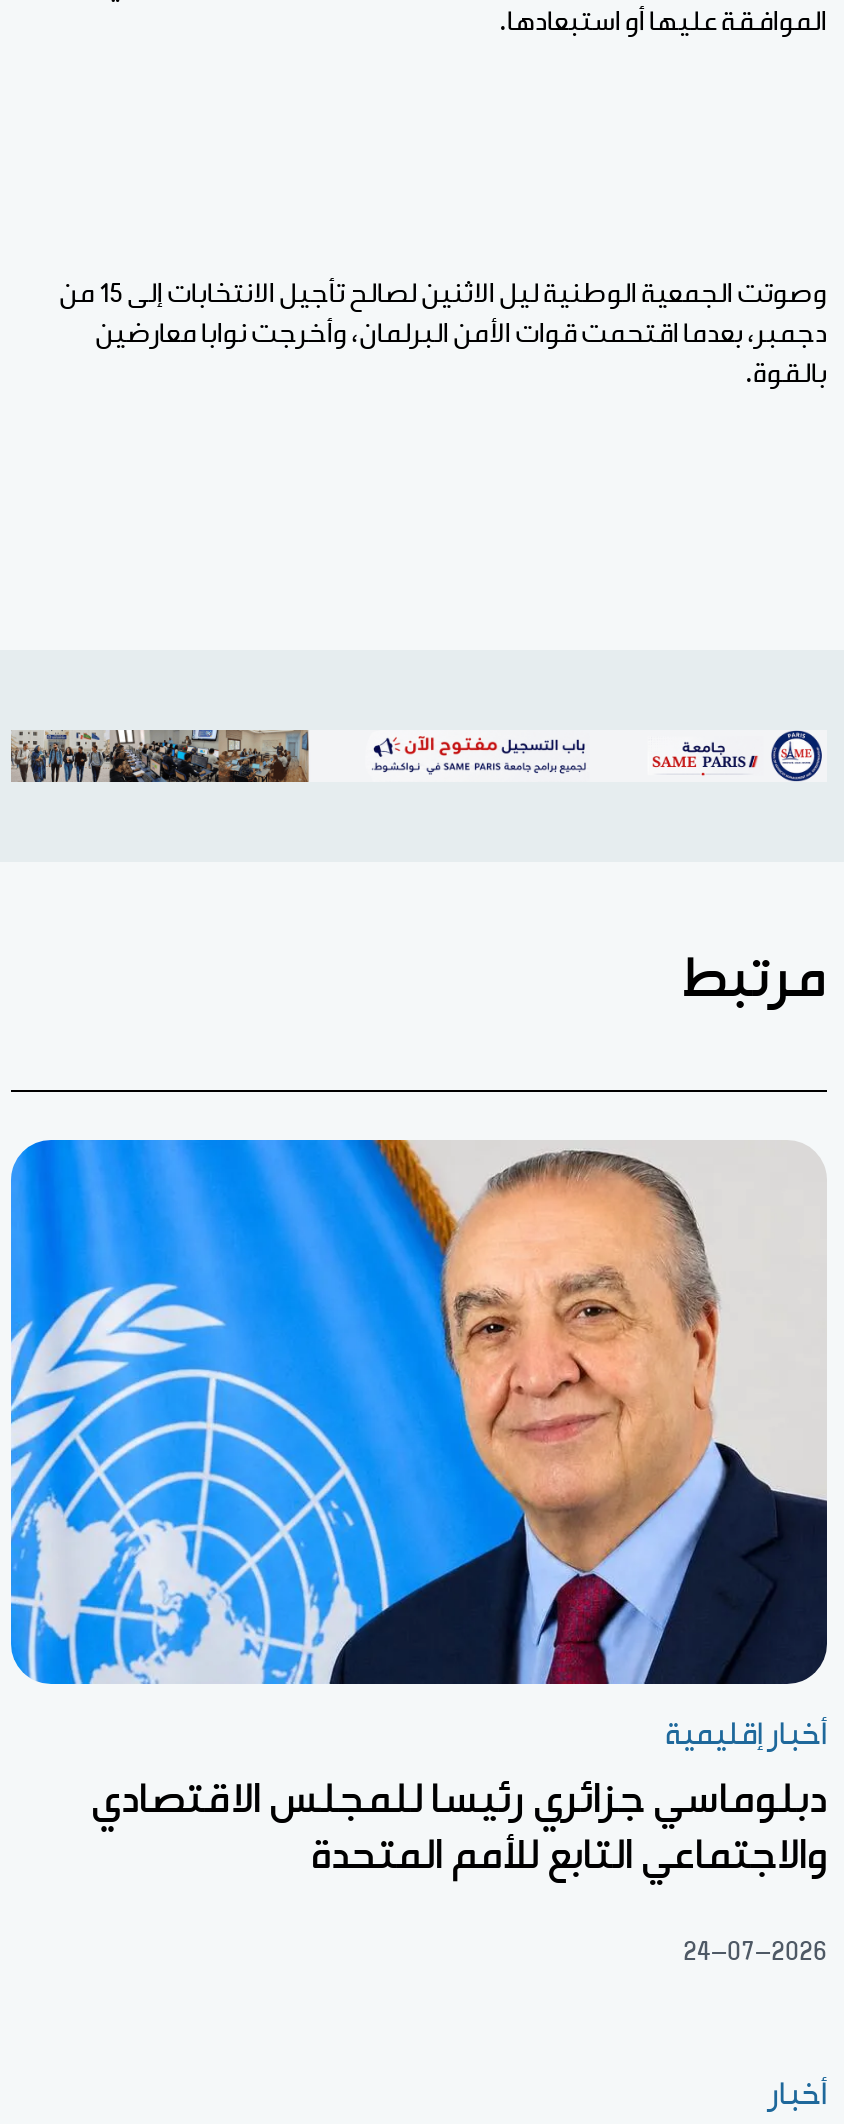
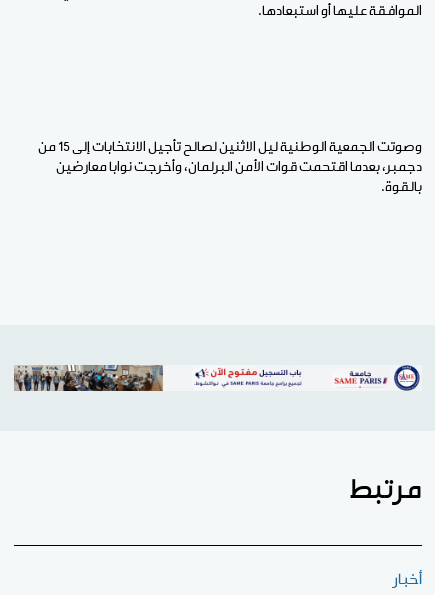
[9,1138,829,1965] [image] | أخبار إقليمية | دبلوماسي جزائري رئيسا للمجلس الاقتصادي | والاجتماعي التابع للأمم المتحدة | 24-07-2026 -> none

